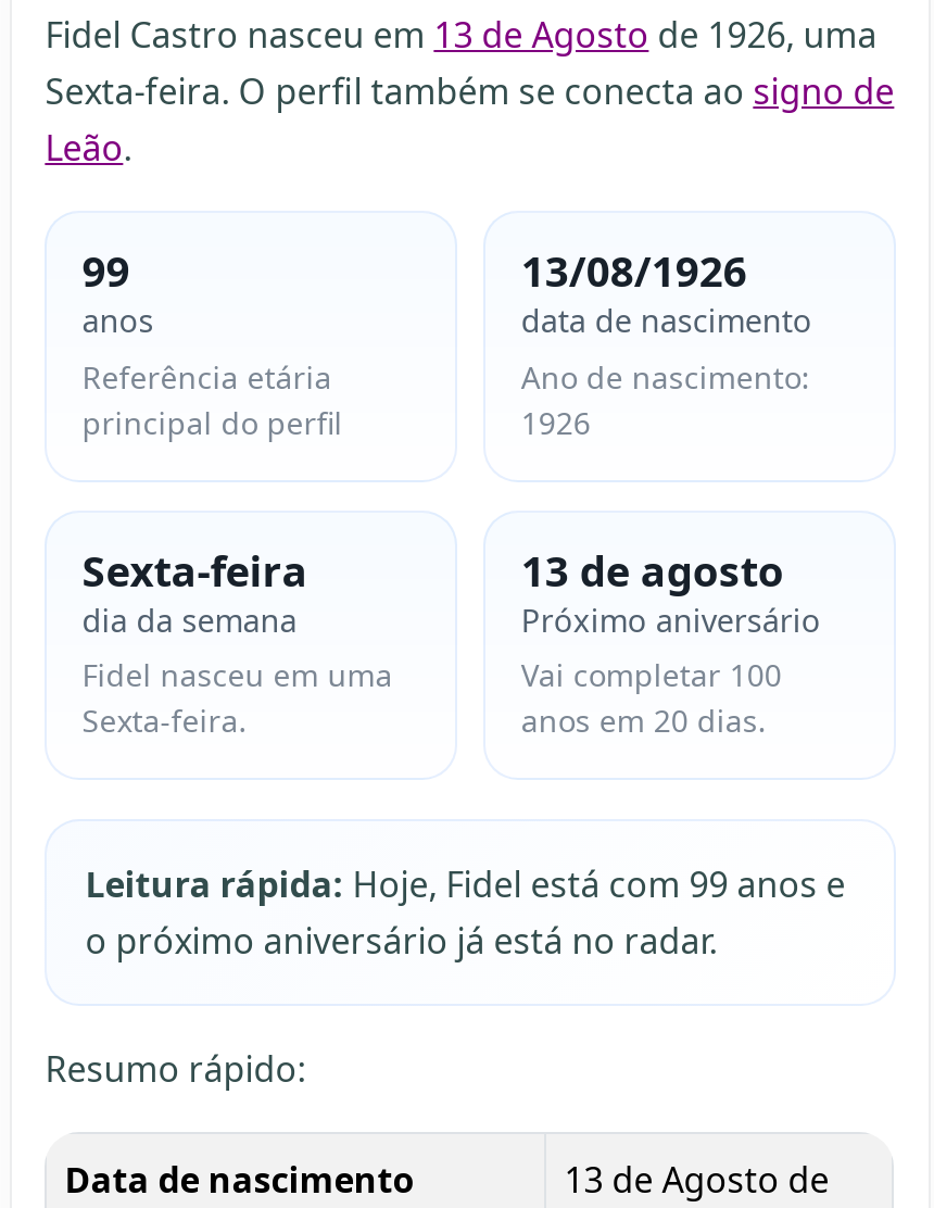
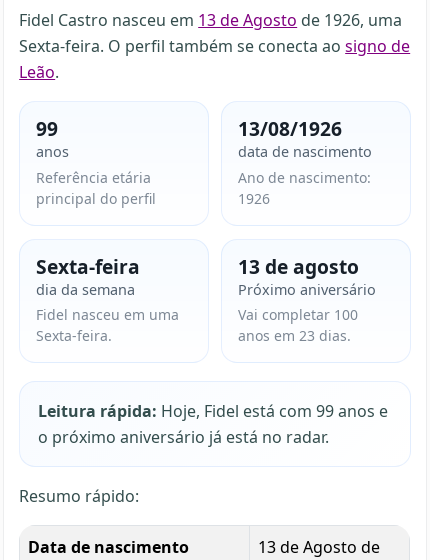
[521,700,767,742] anos em 20 dias. -> [238,326,351,345] anos em 23 dias.

